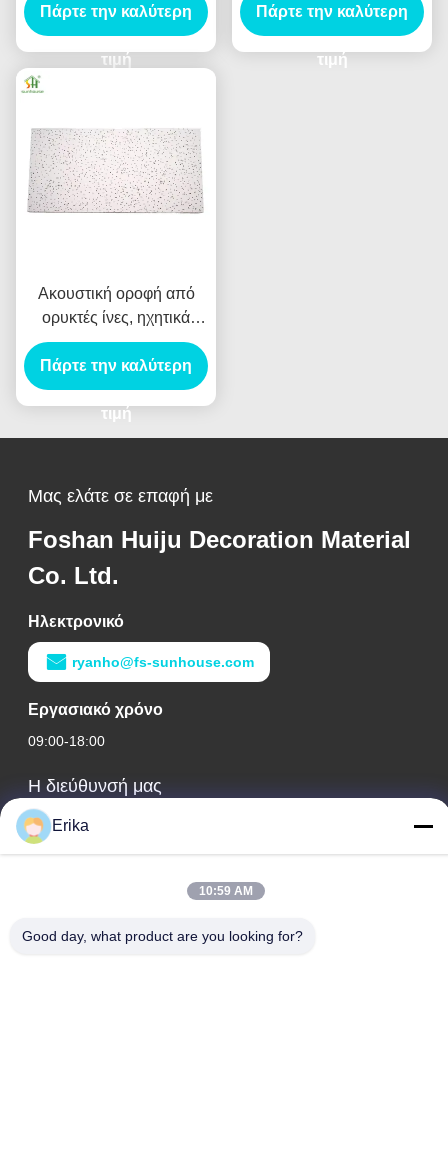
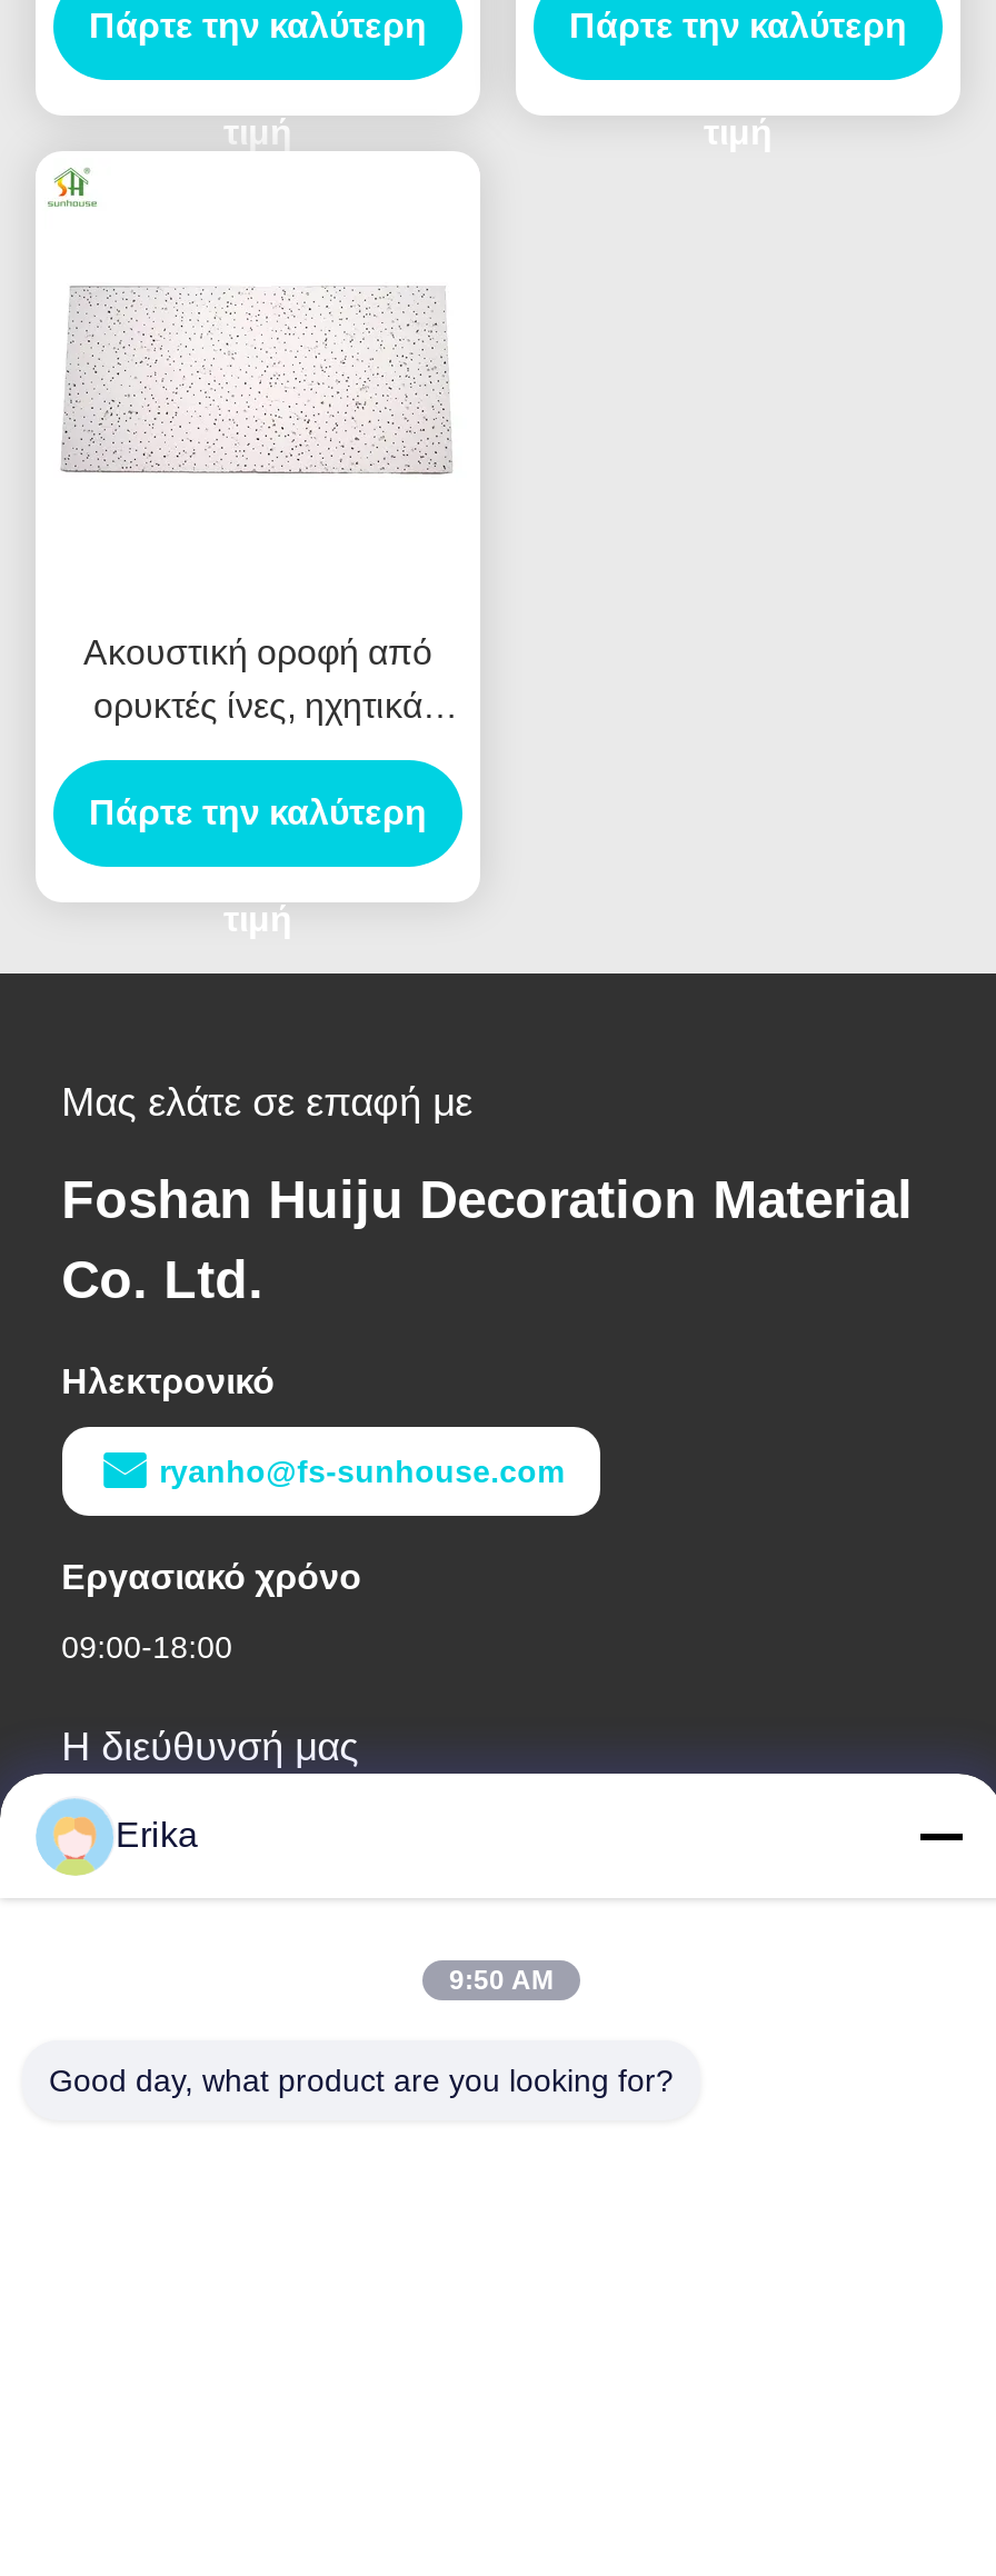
[198,884,252,898] 10:59 AM -> [449,1965,554,1996] 9:50 AM

